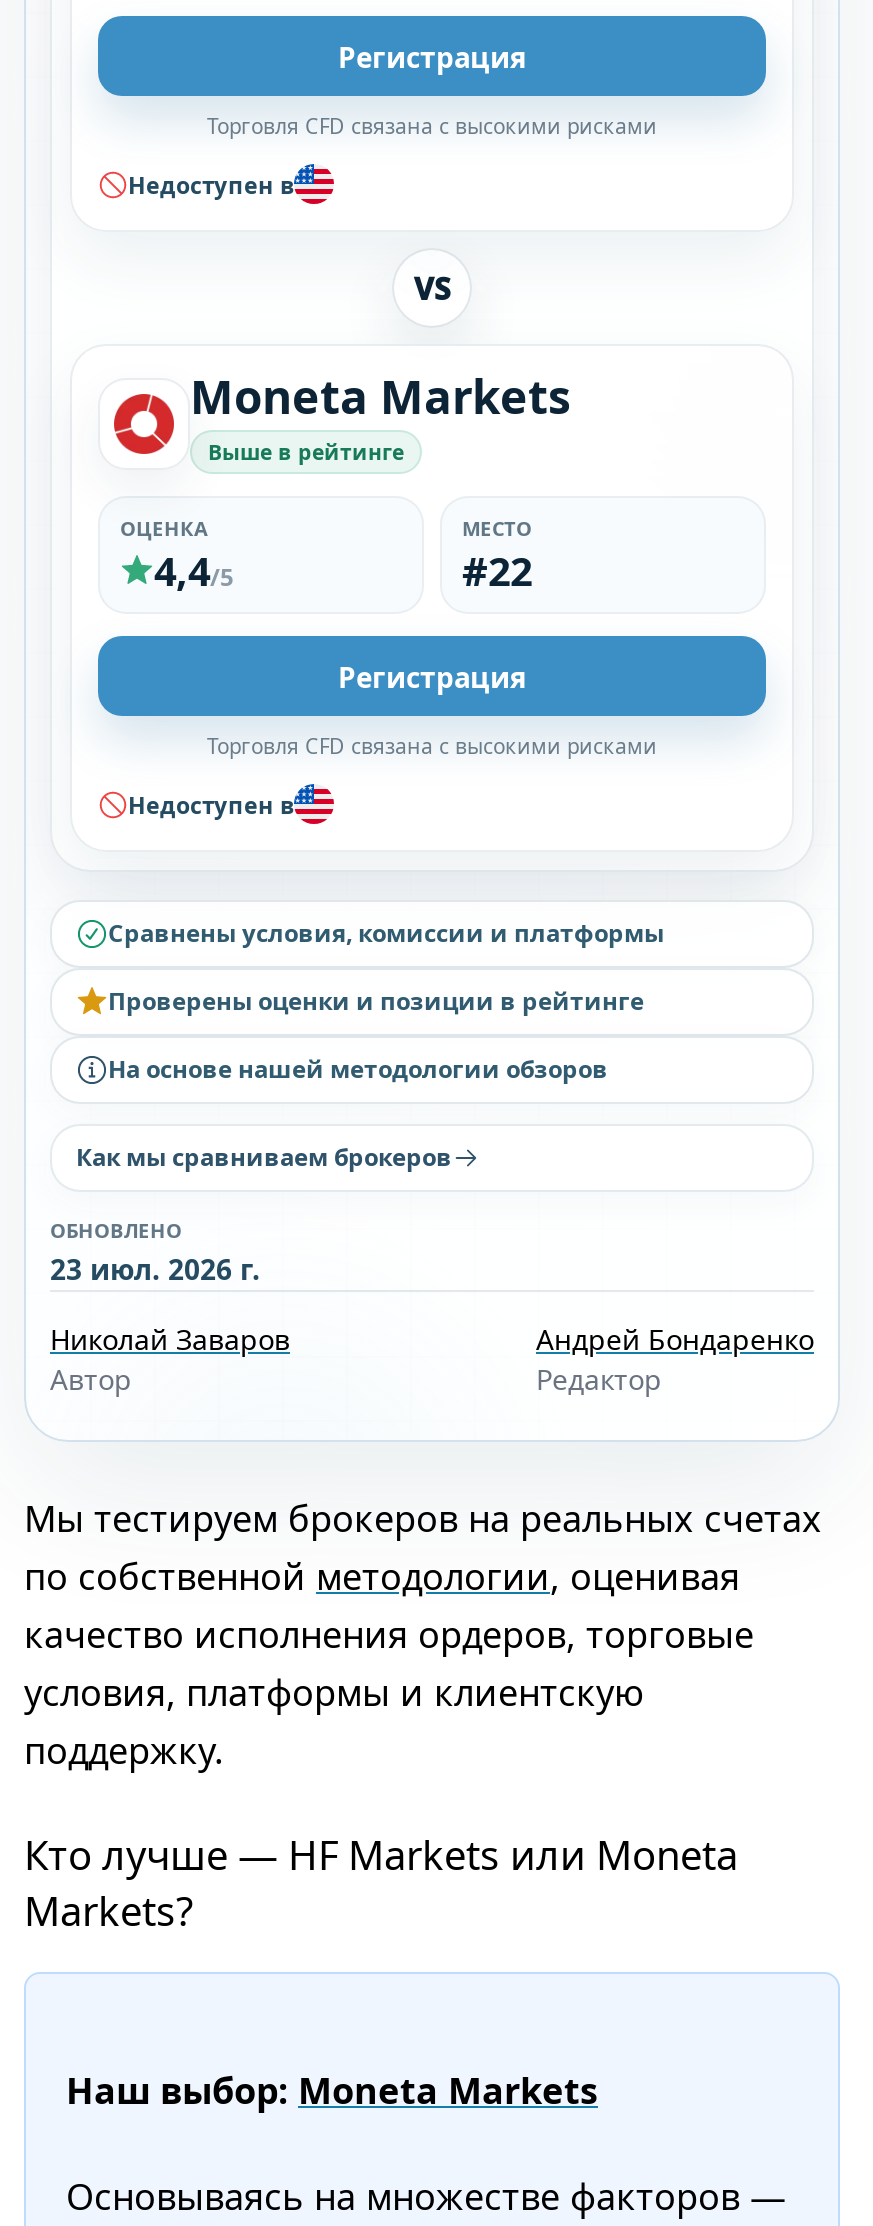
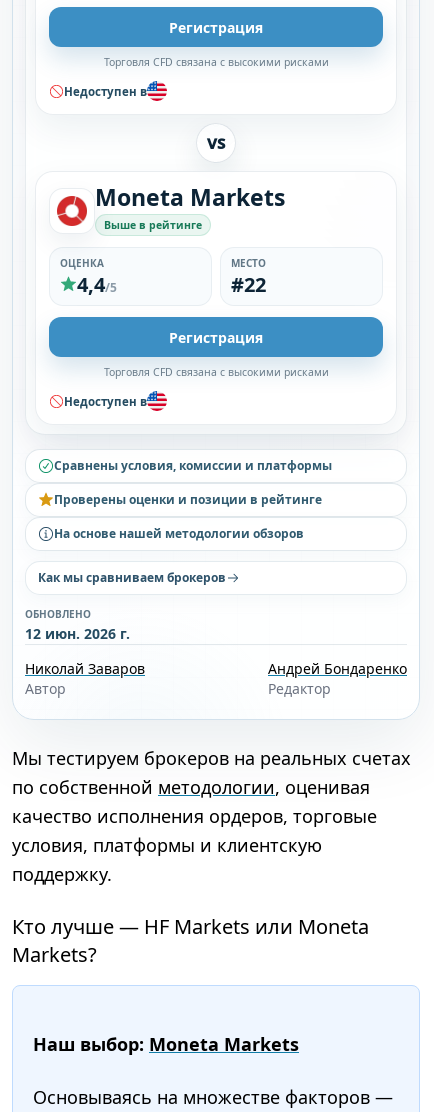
[50,1250,260,1288] 23 июл. 2026 г. -> [25,624,130,643] 12 июн. 2026 г.

